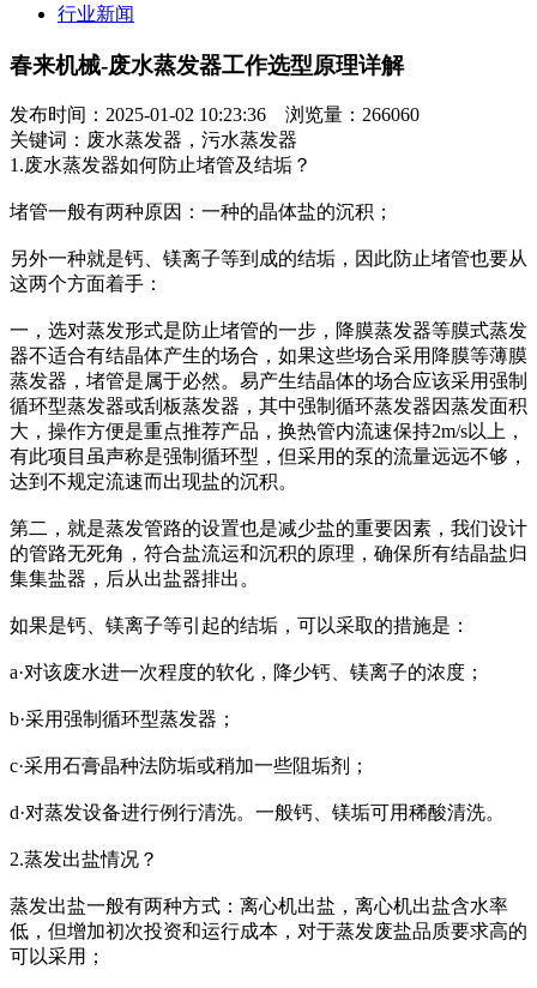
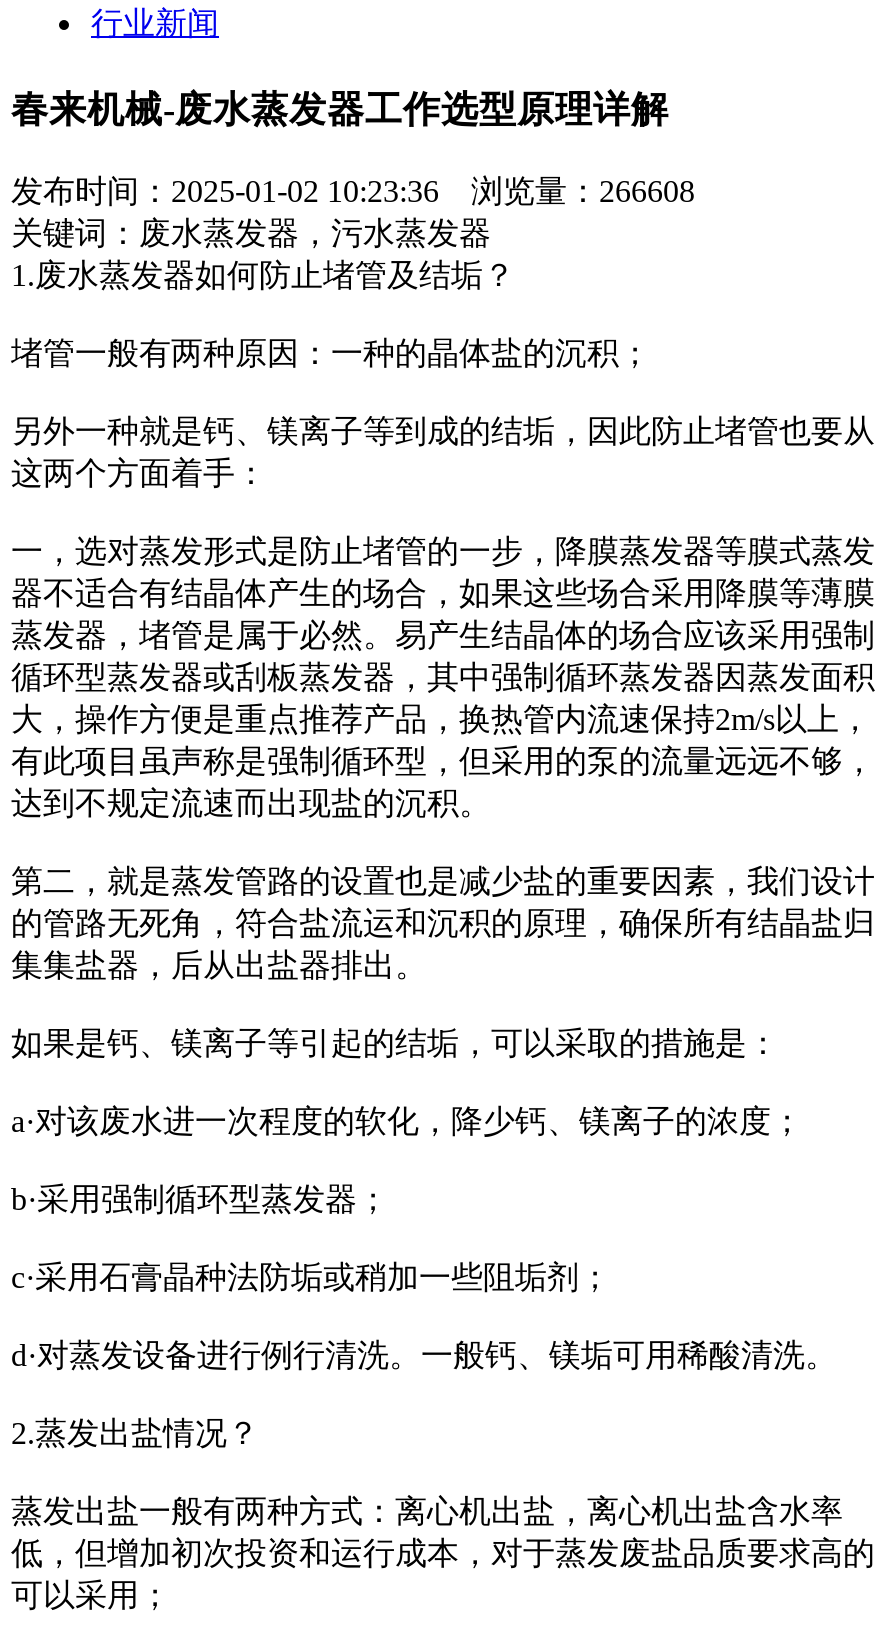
[10,105,420,125] 发布时间：2025-01-02 10:23:36 浏览量：266060 -> [11,175,695,209] 发布时间：2025-01-02 10:23:36 浏览量：266608

